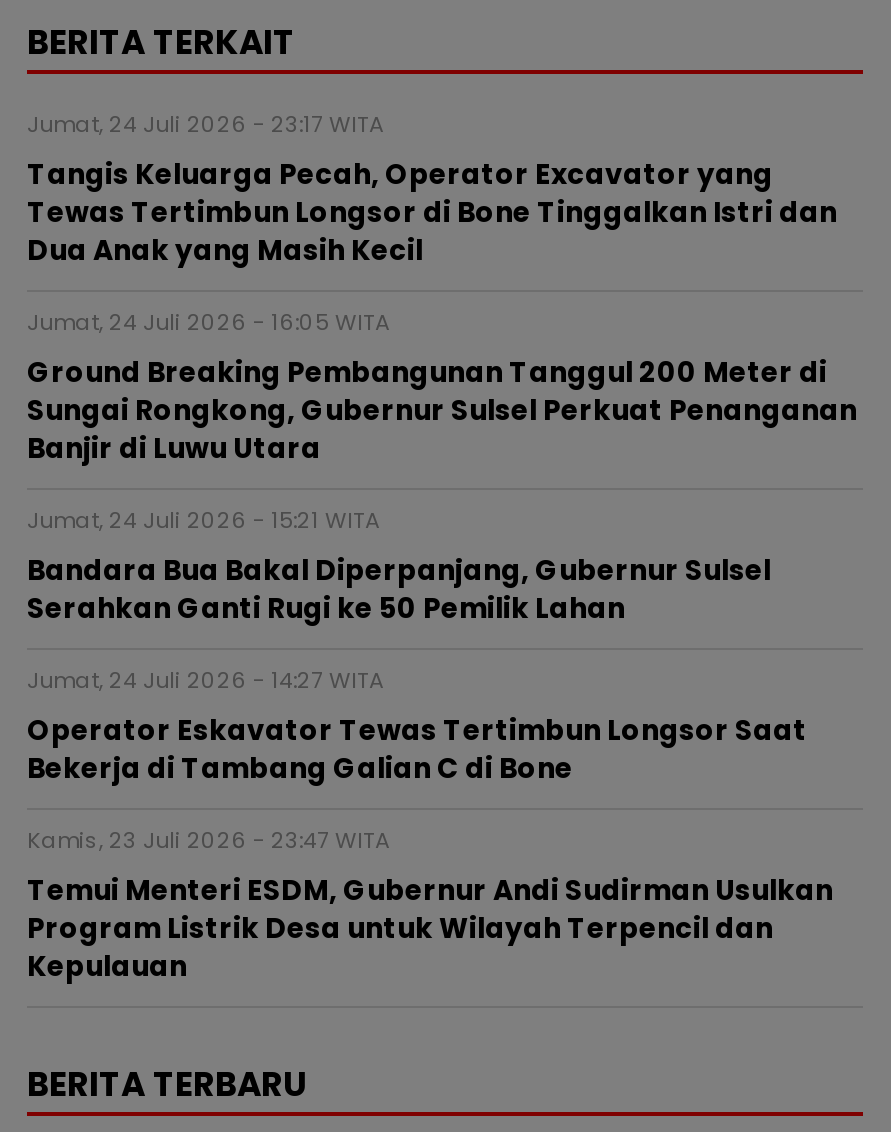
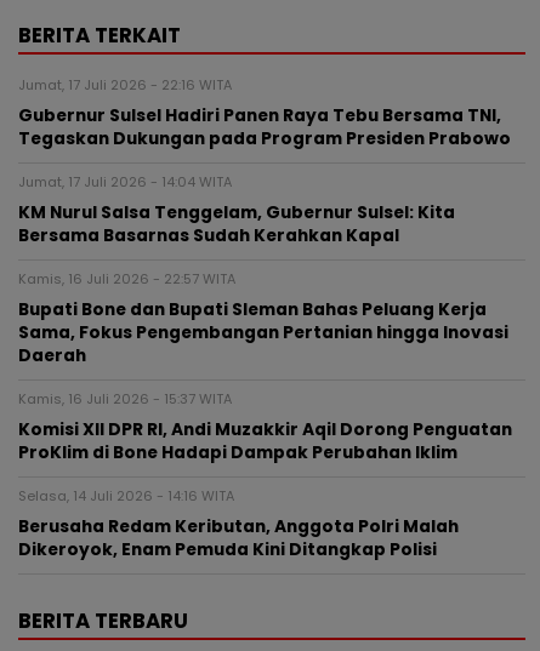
[27,109,837,271] Jumat, 24 Juli 2026 - 23:17 WITA | Tangis Keluarga Pecah, Operator Excavator yang | Tewas Tertimbun Longsor di Bone Tinggalkan Istri dan | Dua Anak yang Masih Kecil -> [18,76,511,151] Jumat, 17 Juli 2026 - 22:16 WITA | Gubernur Sulsel Hadiri Panen Raya Tebu Bersama TNI, | Tegaskan Dukungan pada Program Presiden Prabowo
[27,307,857,469] Jumat, 24 Juli 2026 - 16:05 WITA | Ground Breaking Pembangunan Tanggul 200 Meter di | Sungai Rongkong, Gubernur Sulsel Perkuat Penanganan | Banjir di Luwu Utara -> [18,173,455,248] Jumat, 17 Juli 2026 - 14:04 WITA | KM Nurul Salsa Tenggelam, Gubernur Sulsel: Kita | Bersama Basarnas Sudah Kerahkan Kapal
[27,505,771,629] Jumat, 24 Juli 2026 - 15:21 WITA | Bandara Bua Bakal Diperpanjang, Gubernur Sulsel | Serahkan Ganti Rugi ke 50 Pemilik Lahan -> [18,269,508,368] Kamis, 16 Juli 2026 - 22:57 WITA | Bupati Bone dan Bupati Sleman Bahas Peluang Kerja | Sama, Fokus Pengembangan Pertanian hingga Inovasi | Daerah
[27,665,807,789] Jumat, 24 Juli 2026 - 14:27 WITA | Operator Eskavator Tewas Tertimbun Longsor Saat | Bekerja di Tambang Galian C di Bone -> [18,390,512,465] Kamis, 16 Juli 2026 - 15:37 WITA | Komisi XII DPR RI, Andi Muzakkir Aqil Dorong Penguatan | ProKlim di Bone Hadapi Dampak Perubahan Iklim
[27,825,833,987] Kamis, 23 Juli 2026 - 23:47 WITA | Temui Menteri ESDM, Gubernur Andi Sudirman Usulkan | Program Listrik Desa untuk Wilayah Terpencil dan | Kepulauan -> [18,486,459,562] Selasa, 14 Juli 2026 - 14:16 WITA | Berusaha Redam Keributan, Anggota Polri Malah | Dikeroyok, Enam Pemuda Kini Ditangkap Polisi

